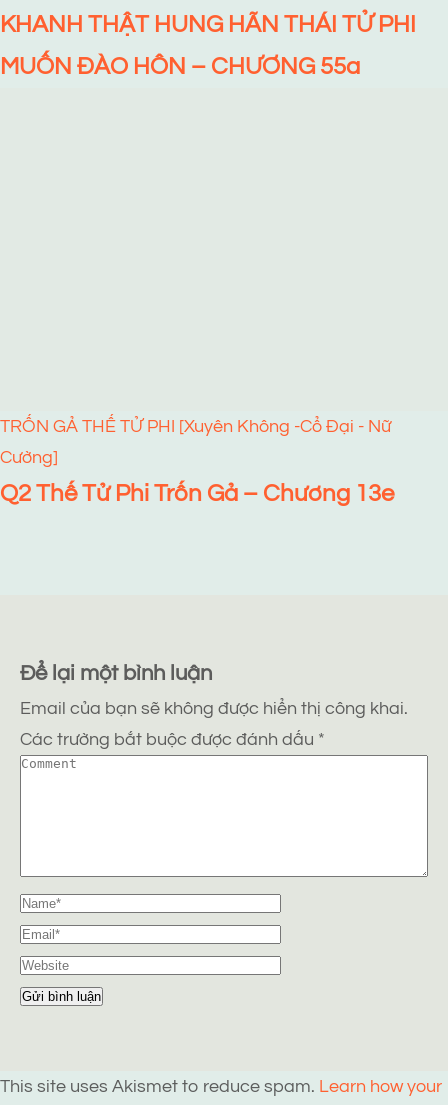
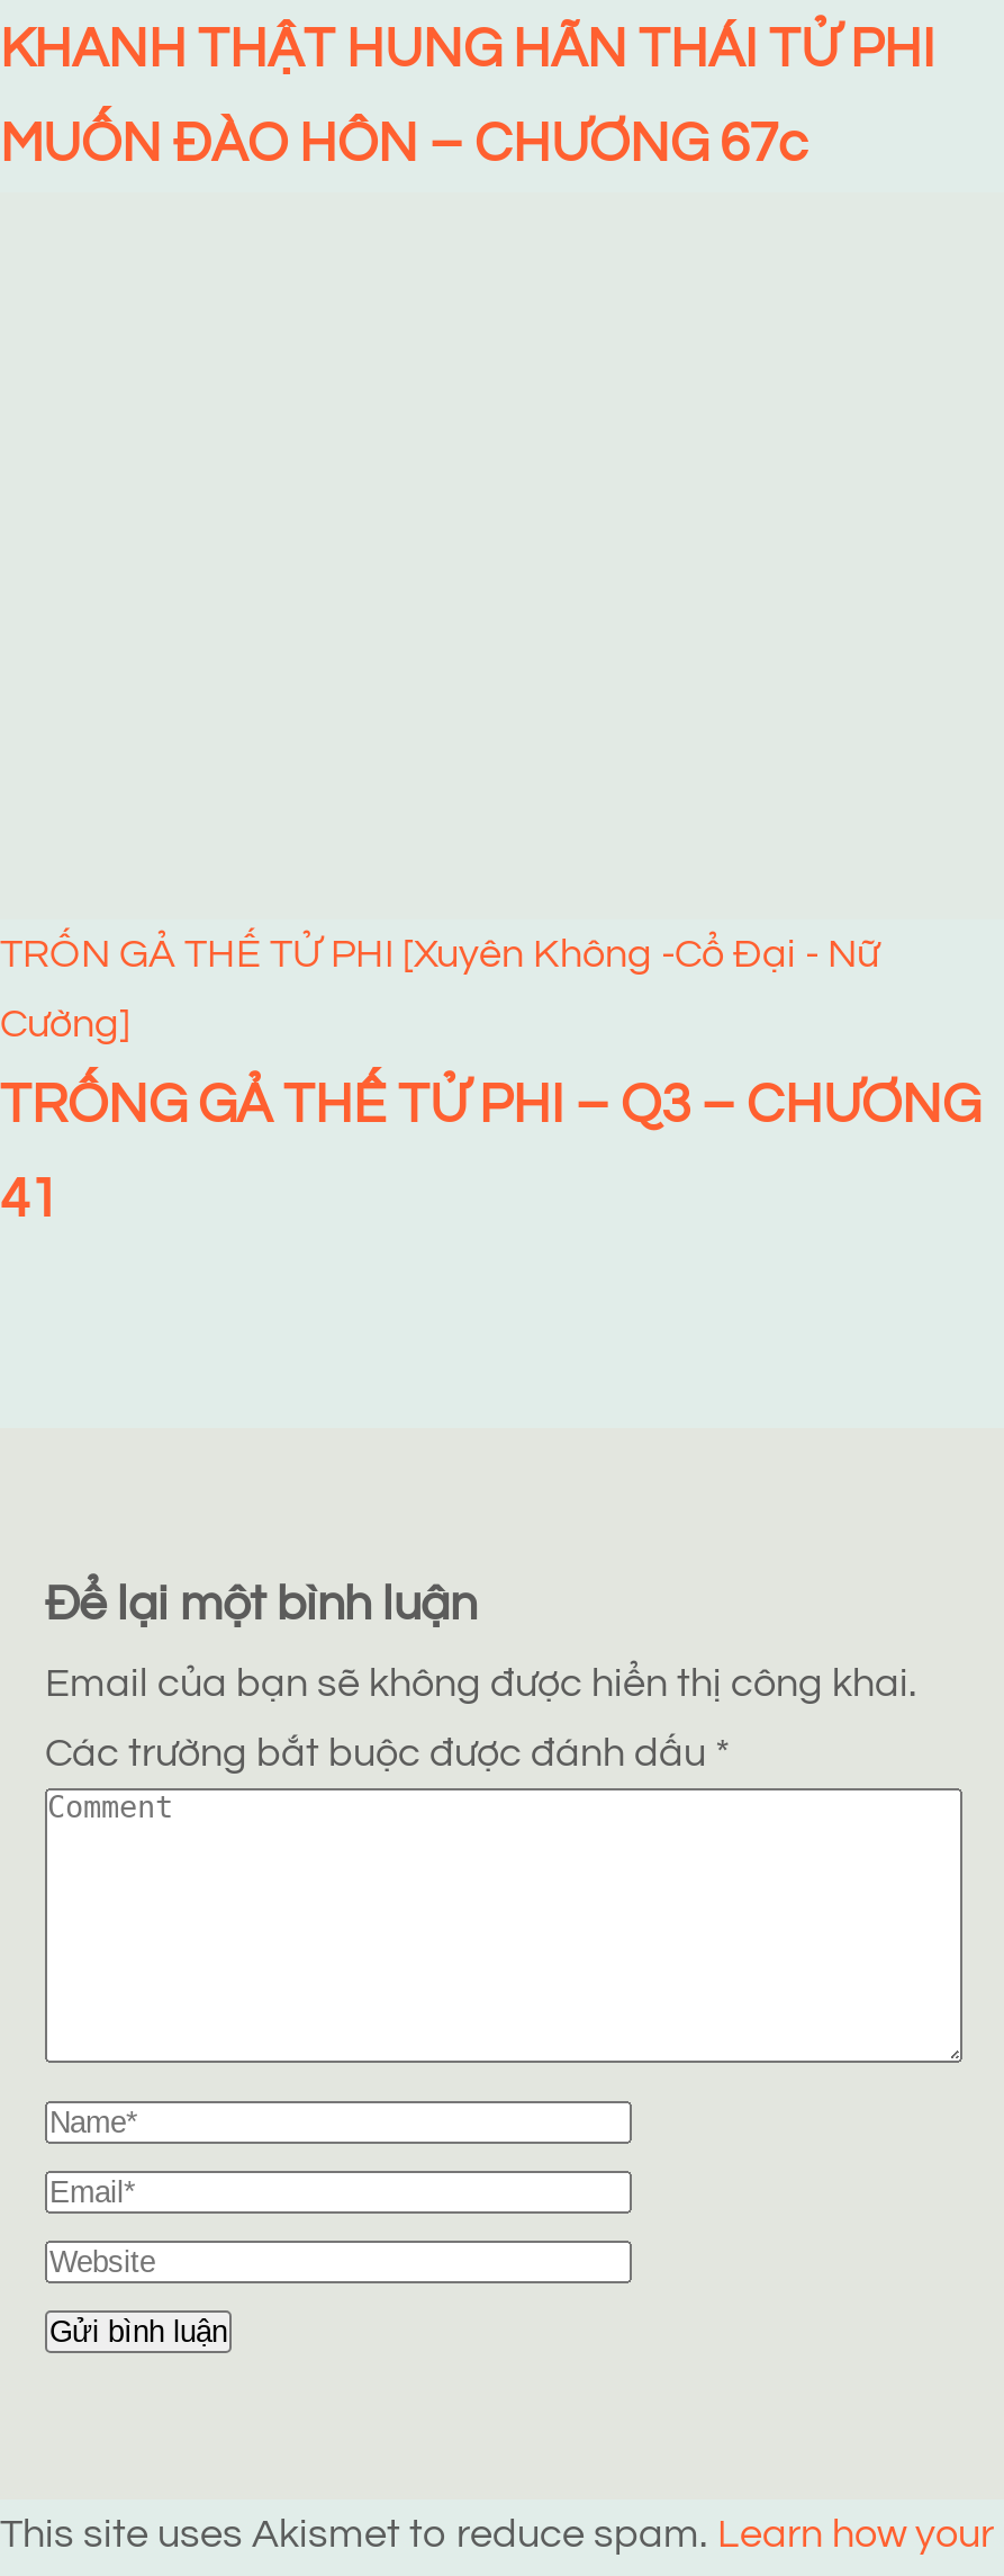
[0,53,360,78] MUỐN ĐÀO HÔN – CHƯƠNG 55a -> [0,115,807,171] MUỐN ĐÀO HÔN – CHƯƠNG 67c
[0,481,394,506] Q2 Thế Tử Phi Trốn Gả – Chương 13e -> [0,1077,980,1228] TRỐNG GẢ THẾ TỬ PHI – Q3 – CHƯƠNG | 41

